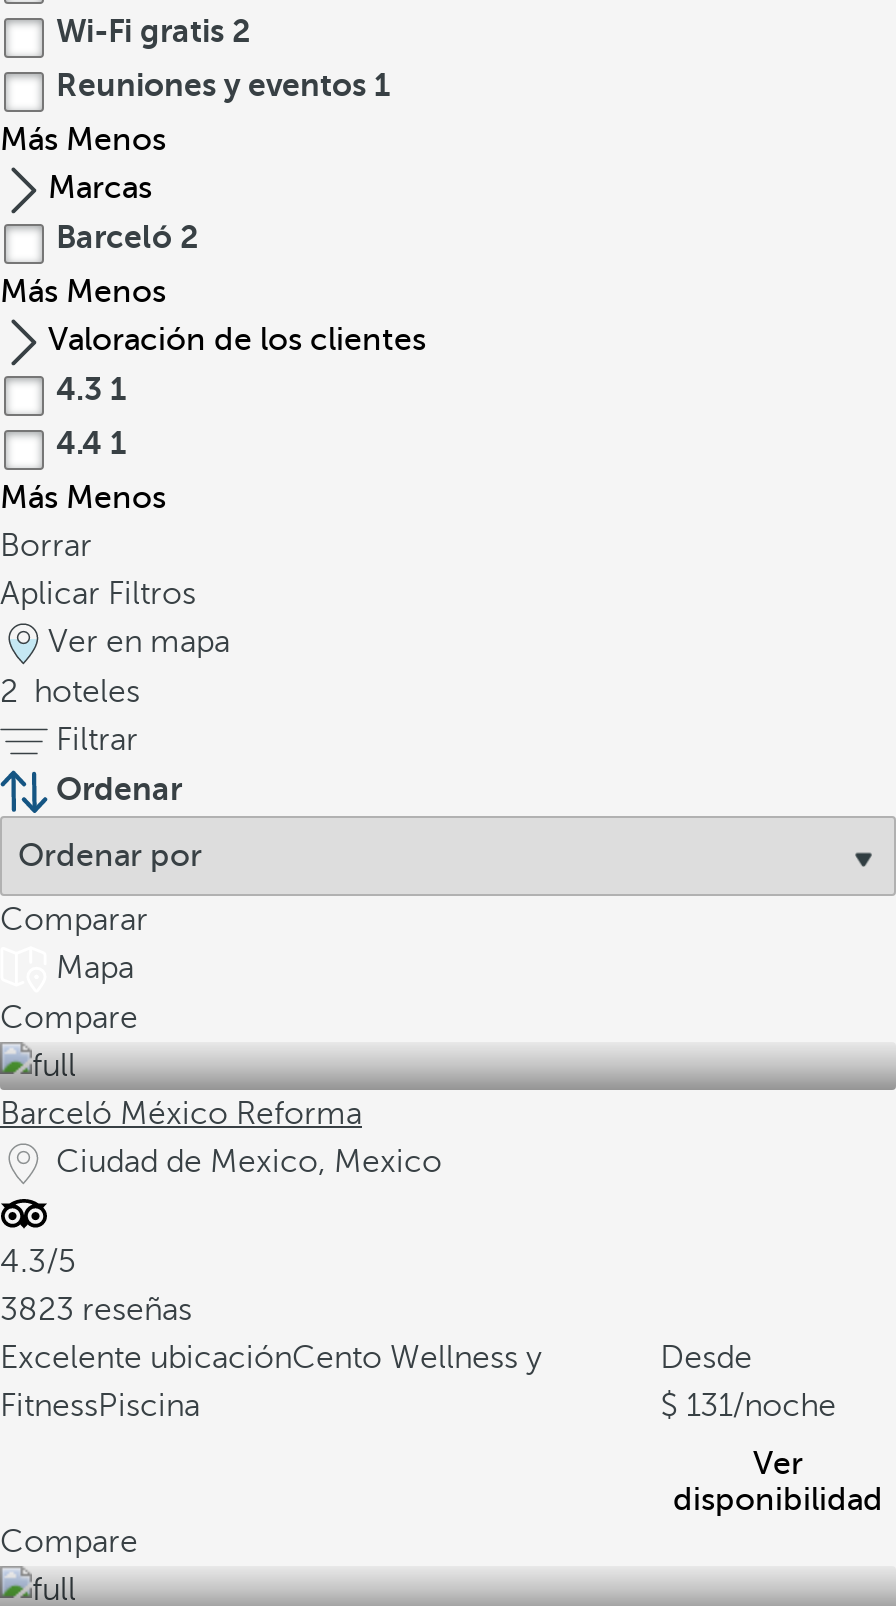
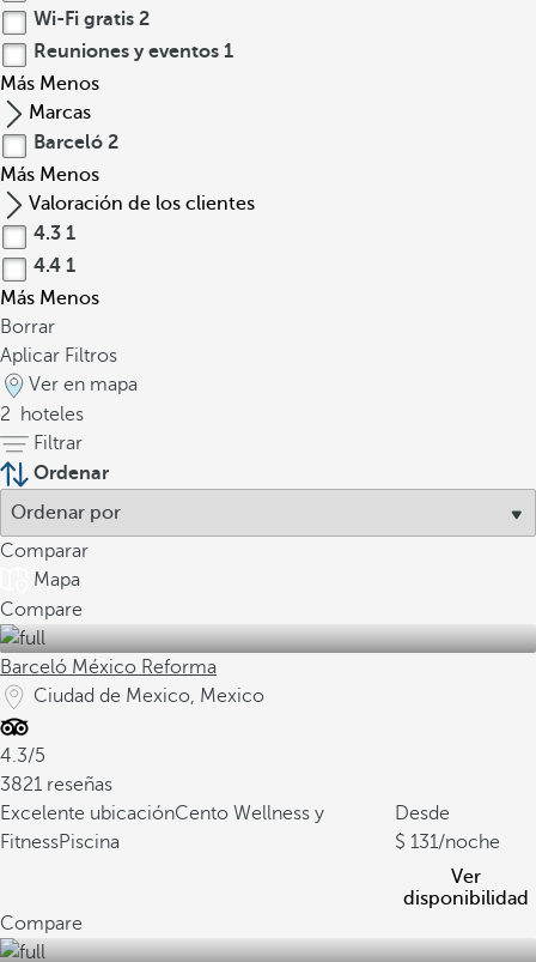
[0,1292,192,1328] 3823 reseñas -> [0,774,112,795] 3821 reseñas

